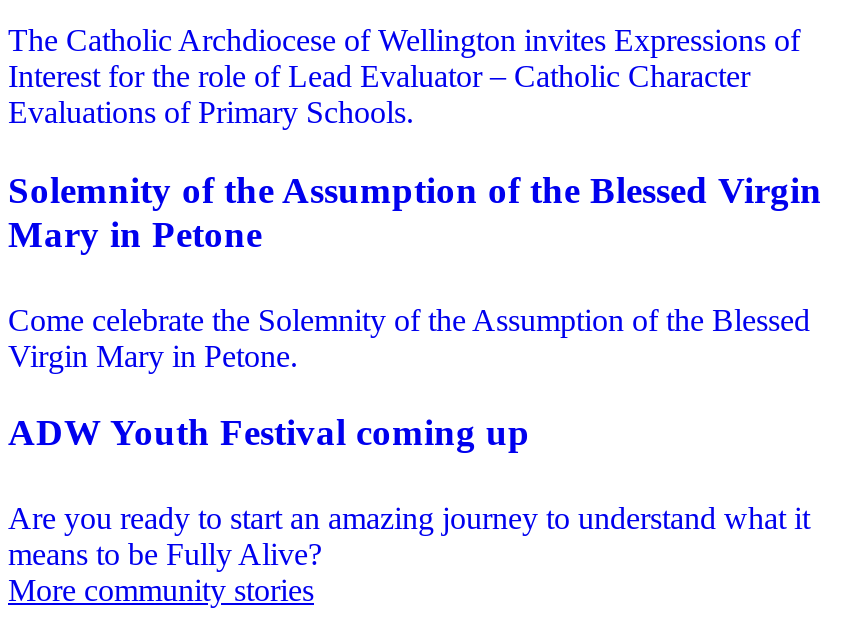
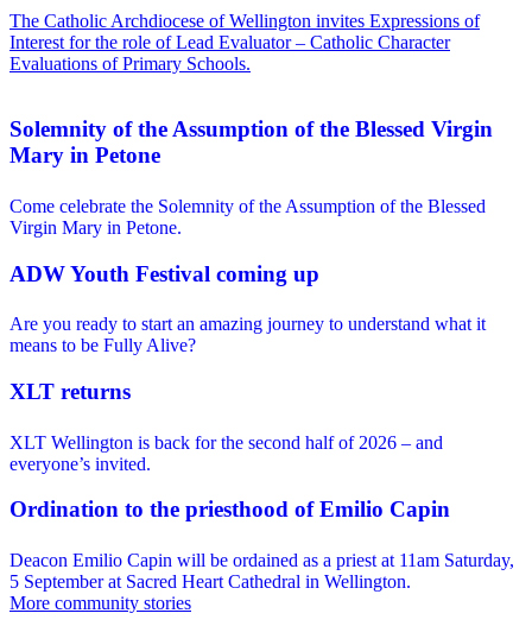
none -> [9,379,514,592] XLT returns | XLT Wellington is back for the second half of 2026 – and | everyone’s invited. | Ordination to the priesthood of Emilio Capin | Deacon Emilio Capin will be ordained as a priest at 11am Saturday, | 5 September at Sacred Heart Cathedral in Wellington.

